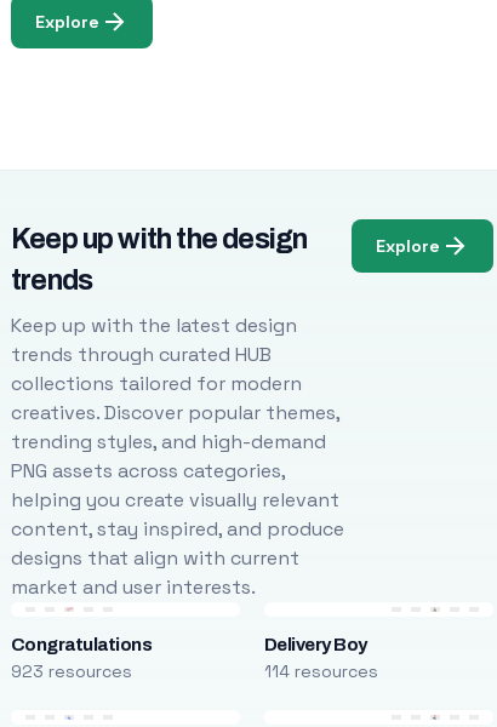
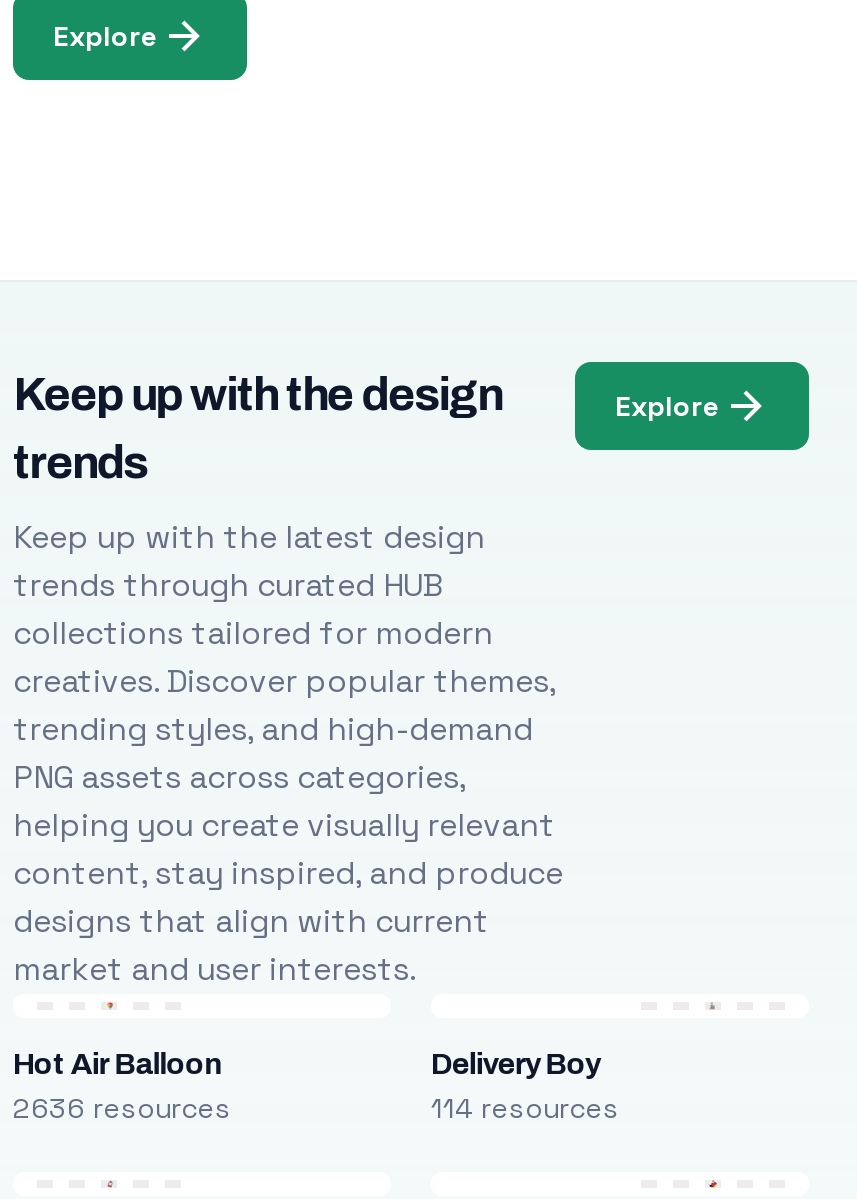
[11,635,152,682] Congratulations | 923 resources -> [13,1048,231,1126] Hot Air Balloon | 2636 resources

